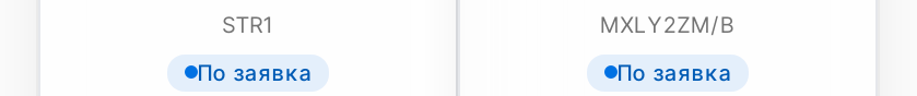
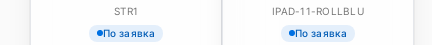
[600,11,736,37] MXLY2ZM/B -> [272,5,364,17] IPAD-11-ROLLBLU

